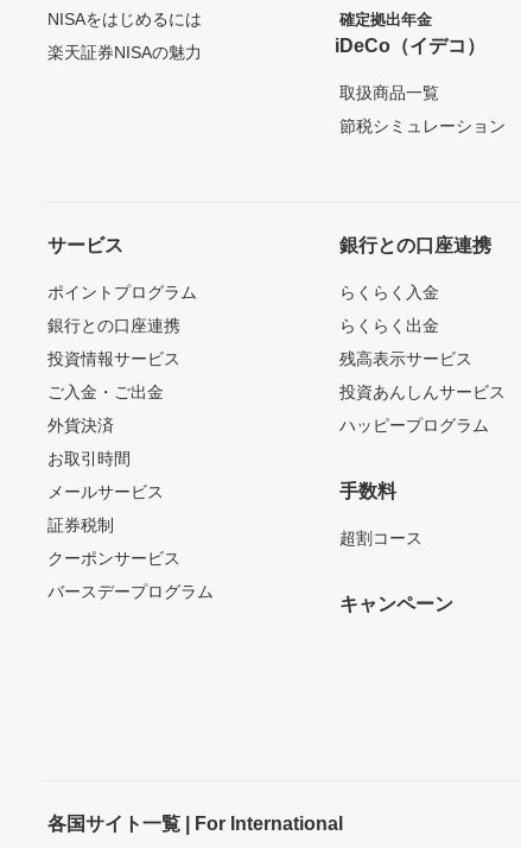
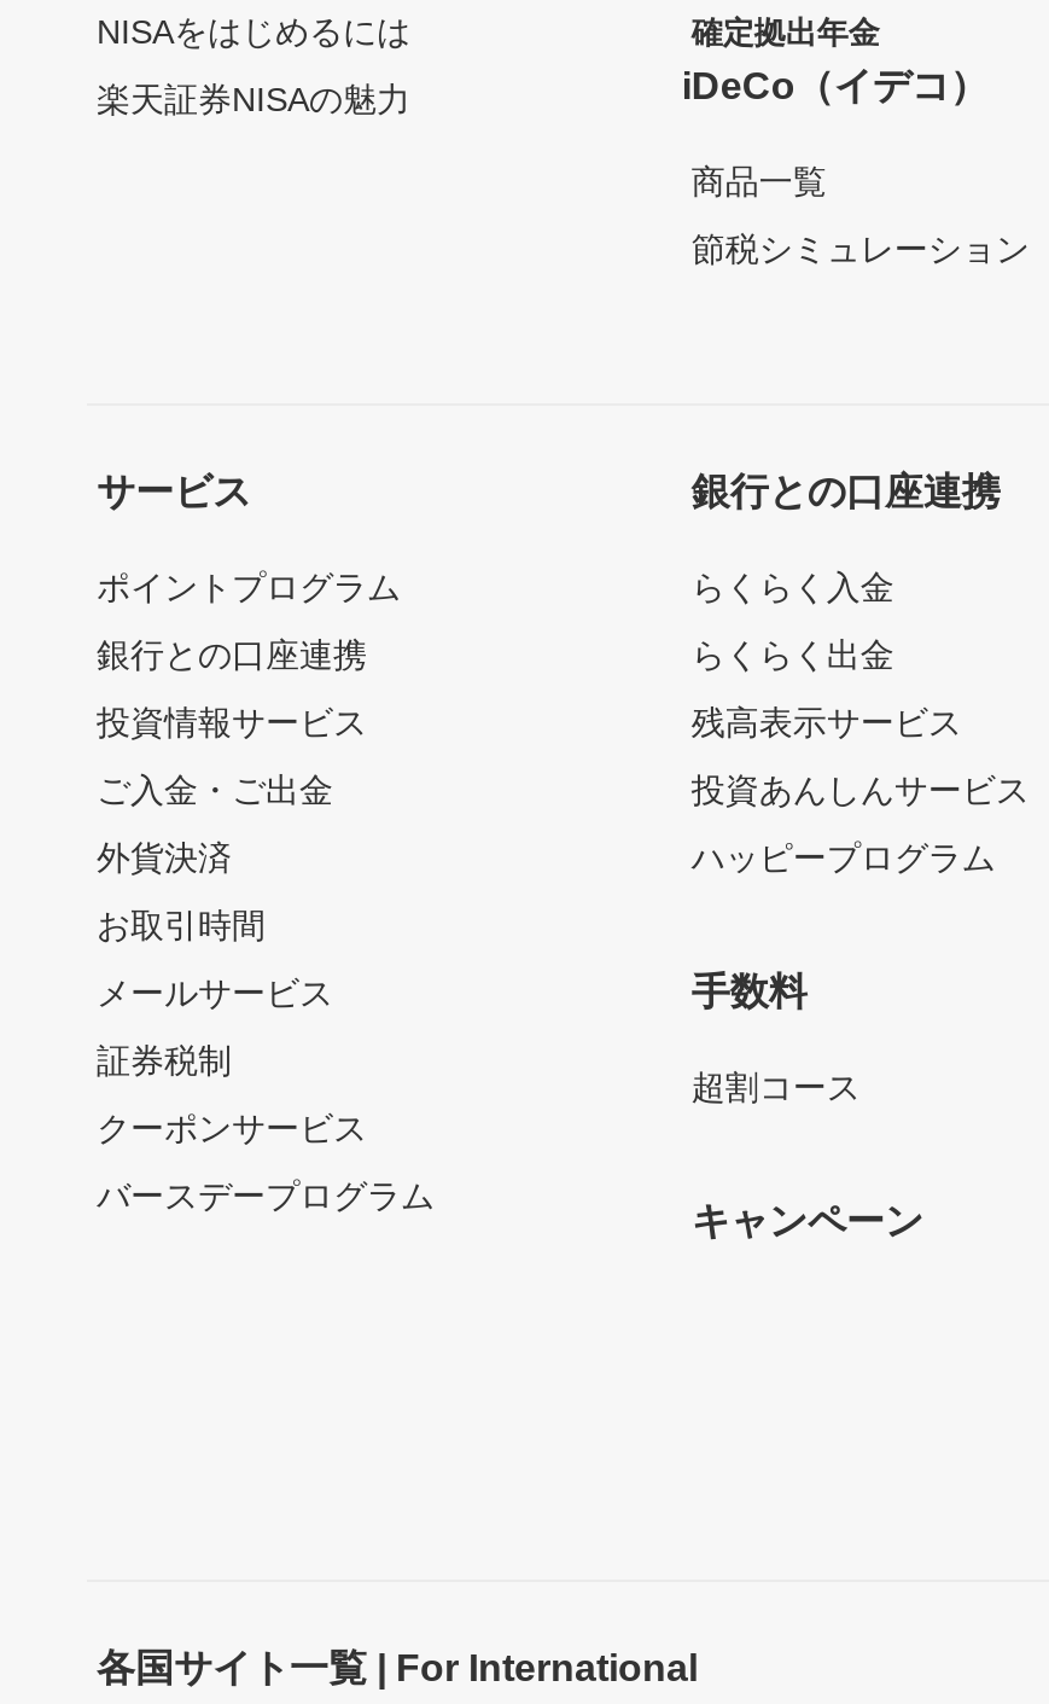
[340,83,440,102] 取扱商品一覧 -> [691,161,827,199] 商品一覧

